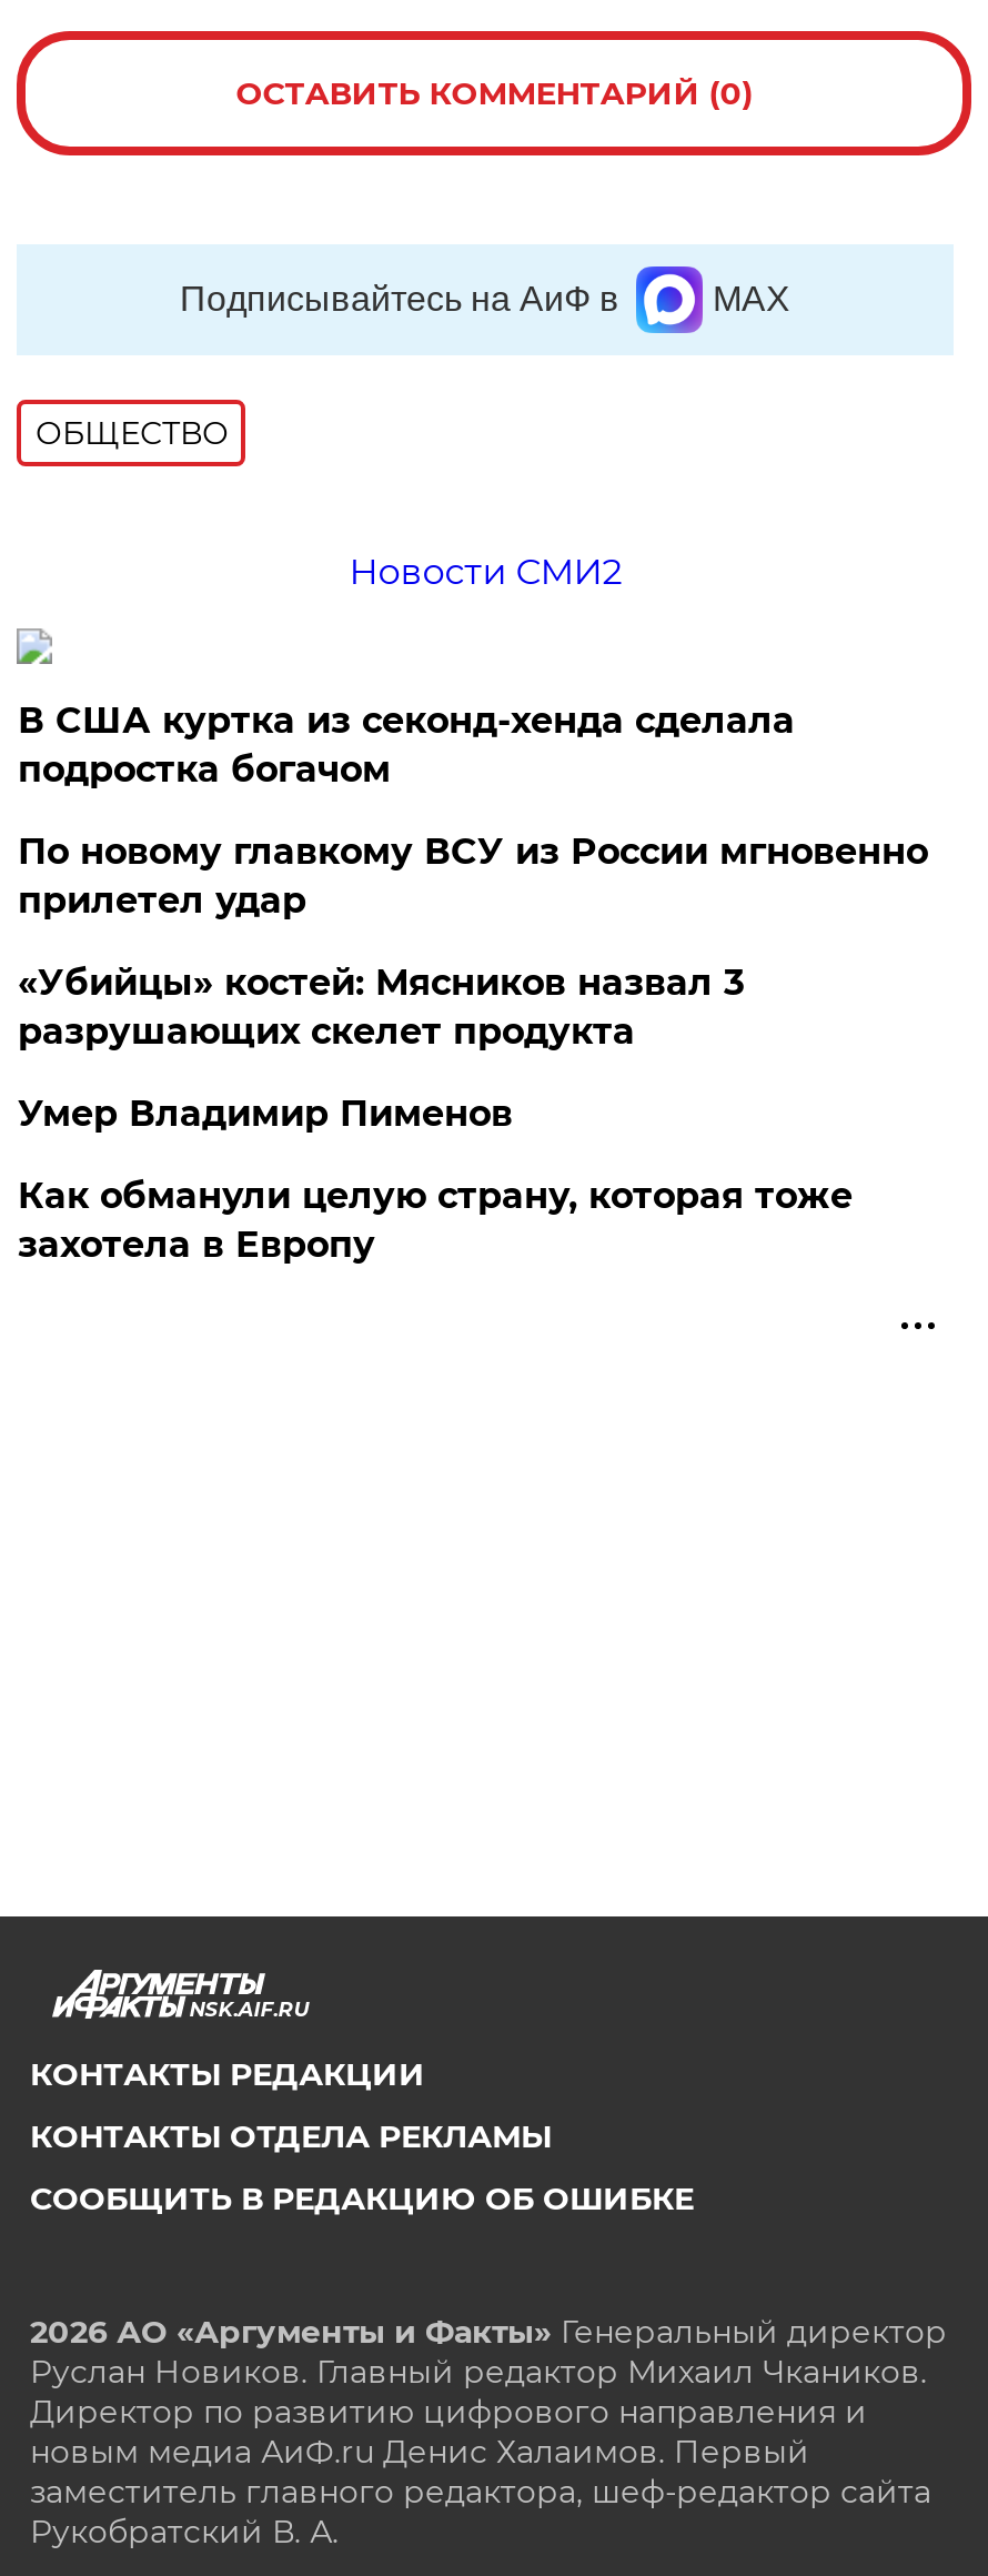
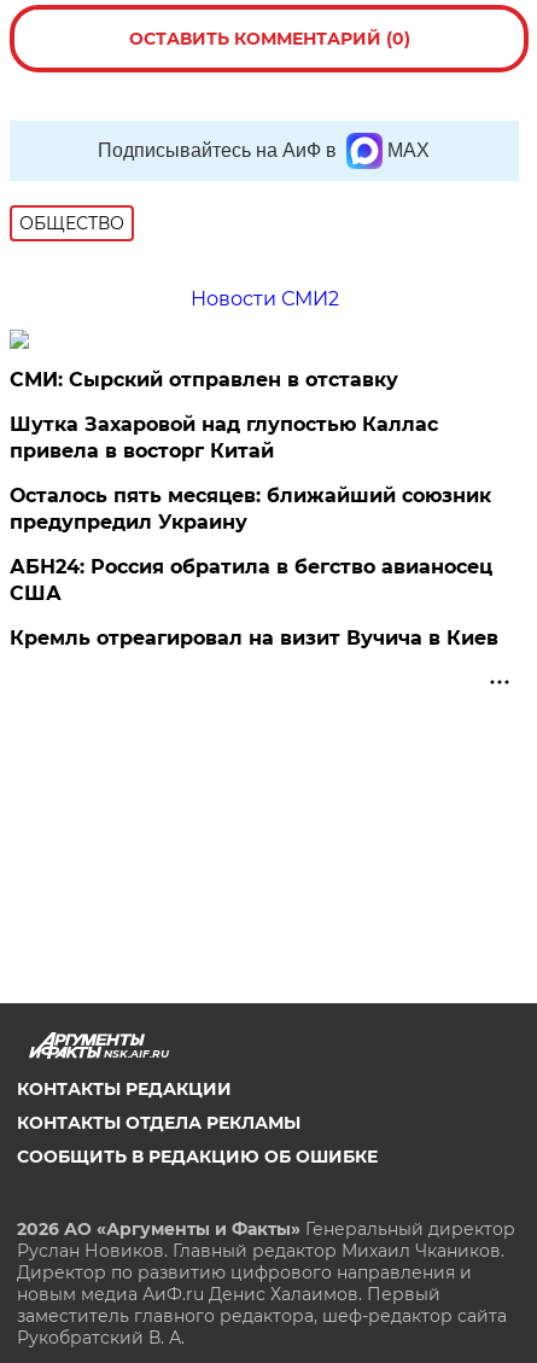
[18,699,795,790] В США куртка из секонд-хенда сделала | подростка богачом -> [10,368,399,391] СМИ: Сырский отправлен в отставку
[18,830,928,921] По новому главкому ВСУ из России мгновенно | прилетел удар -> [10,413,439,462] Шутка Захаровой над глупостью Каллас | привела в восторг Китай
[18,961,744,1052] «Убийцы» костей: Мясников назвал 3 | разрушающих скелет продукта -> [10,484,492,533] Осталось пять месяцев: ближайший союзник | предупредил Украину
[18,1092,513,1135] Умер Владимир Пименов -> [10,555,493,605] АБН24: Россия обратила в бегство авианосец | США
[18,1175,852,1266] Как обманули целую страну, которая тоже | захотела в Европу -> [10,626,499,649] Кремль отреагировал на визит Вучича в Киев

